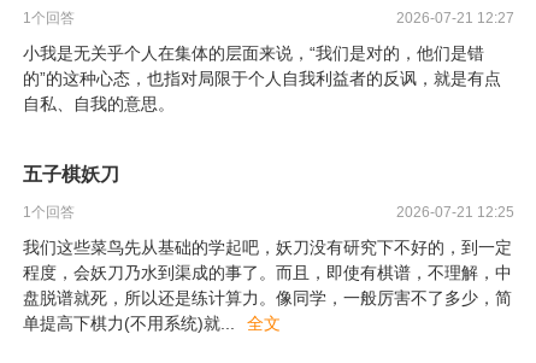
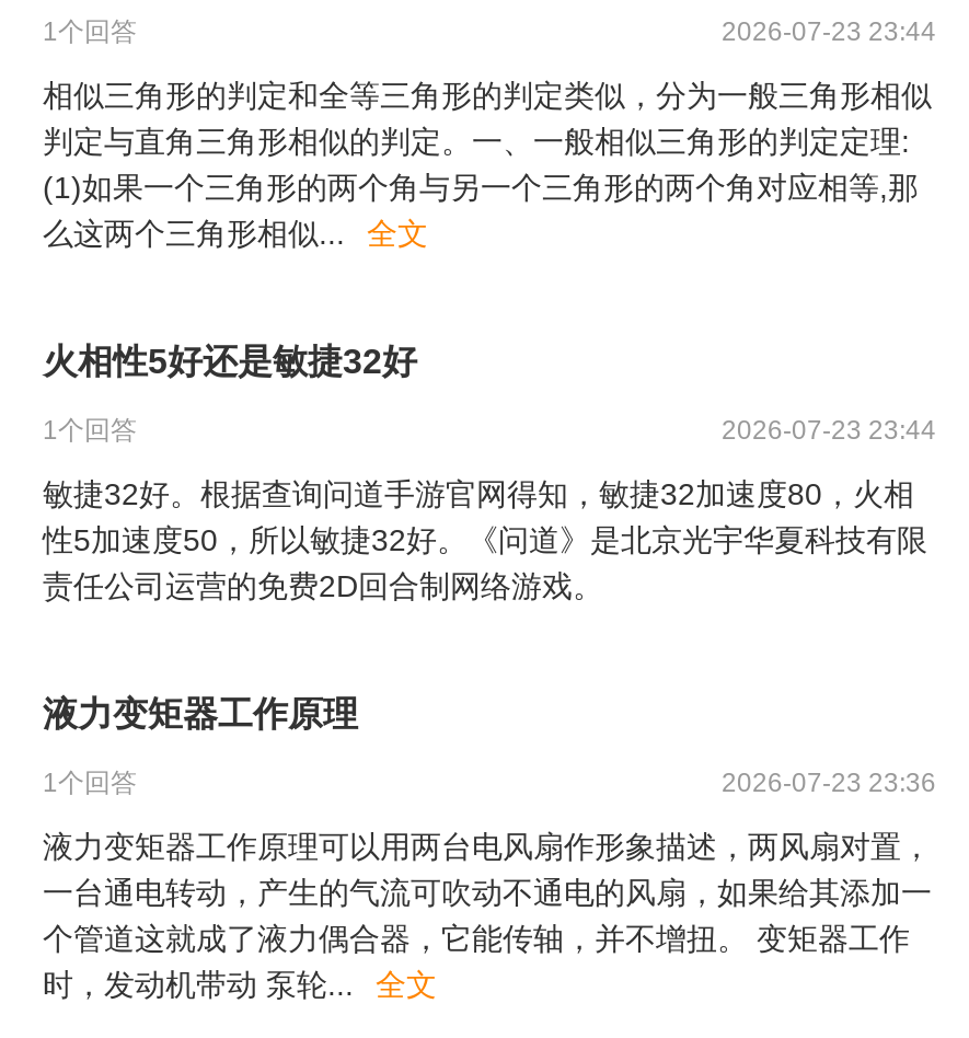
[396,10,514,27] 2026-07-21 12:27 -> [722,16,936,47] 2026-07-23 23:44
[23,43,501,113] 小我是无关乎个人在集体的层面来说，“我们是对的，他们是错 | 的”的这种心态，也指对局限于个人自我利益者的反讽，就是有点 | 自私、自我的意思。 -> [43,78,932,251] 相似三角形的判定和全等三角形的判定类似，分为一般三角形相似 | 判定与直角三角形相似的判定。一、一般相似三角形的判定定理: | (1)如果一个三角形的两个角与另一个三角形的两个角对应相等,那 | 么这两个三角形相似... | 全文
[23,164,119,185] 五子棋妖刀 -> [43,343,417,380] 火相性5好还是敏捷32好
[23,204,514,333] 2026-07-21 12:25 | 我们这些菜鸟先从基础的学起吧，妖刀没有研究下不好的，到一定 | 程度，会妖刀乃水到渠成的事了。而且，即使有棋谱，不理解，中 | 盘脱谱就死，所以还是练计算力。像同学，一般厉害不了多少，简 | 单提高下棋力(不用系统)就... -> [43,415,936,1002] 2026-07-23 23:44 | 敏捷32好。根据查询问道手游官网得知，敏捷32加速度80，火相 | 性5加速度50，所以敏捷32好。《问道》是北京光宇华夏科技有限 | 责任公司运营的免费2D回合制网络游戏。 | 液力变矩器工作原理 | 1个回答 | 2026-07-23 23:36 | 液力变矩器工作原理可以用两台电风扇作形象描述，两风扇对置， | 一台通电转动，产生的气流可吹动不通电的风扇，如果给其添加一 | 个管道这就成了液力偶合器，它能传轴，并不增扭。 变矩器工作 | 时，发动机带动 泵轮...

